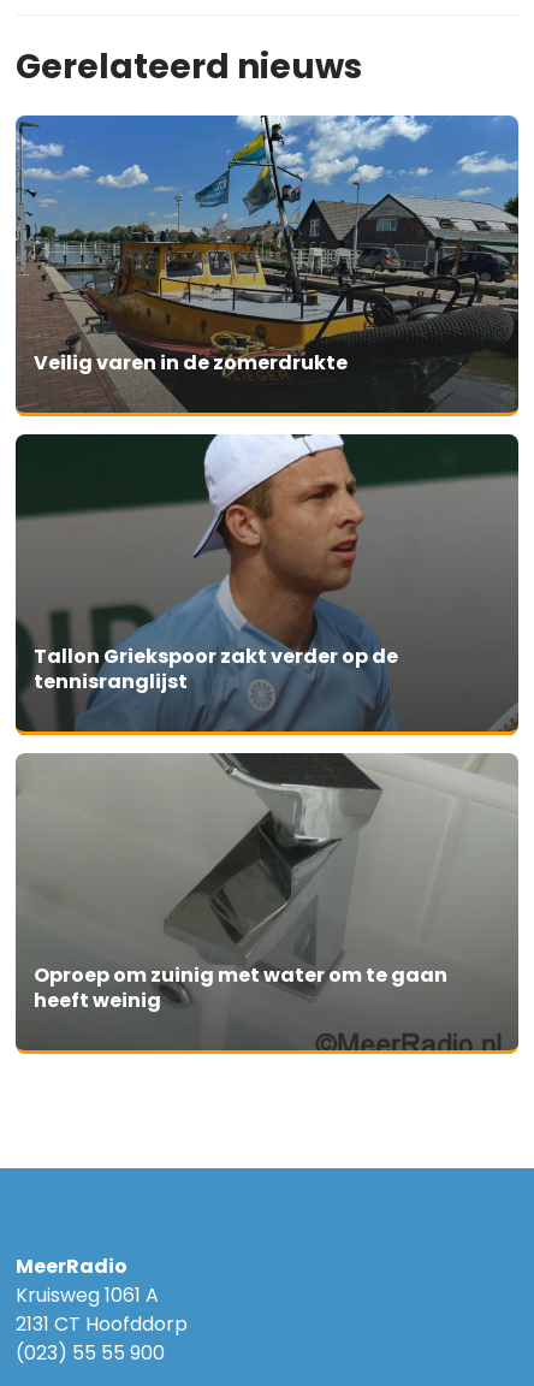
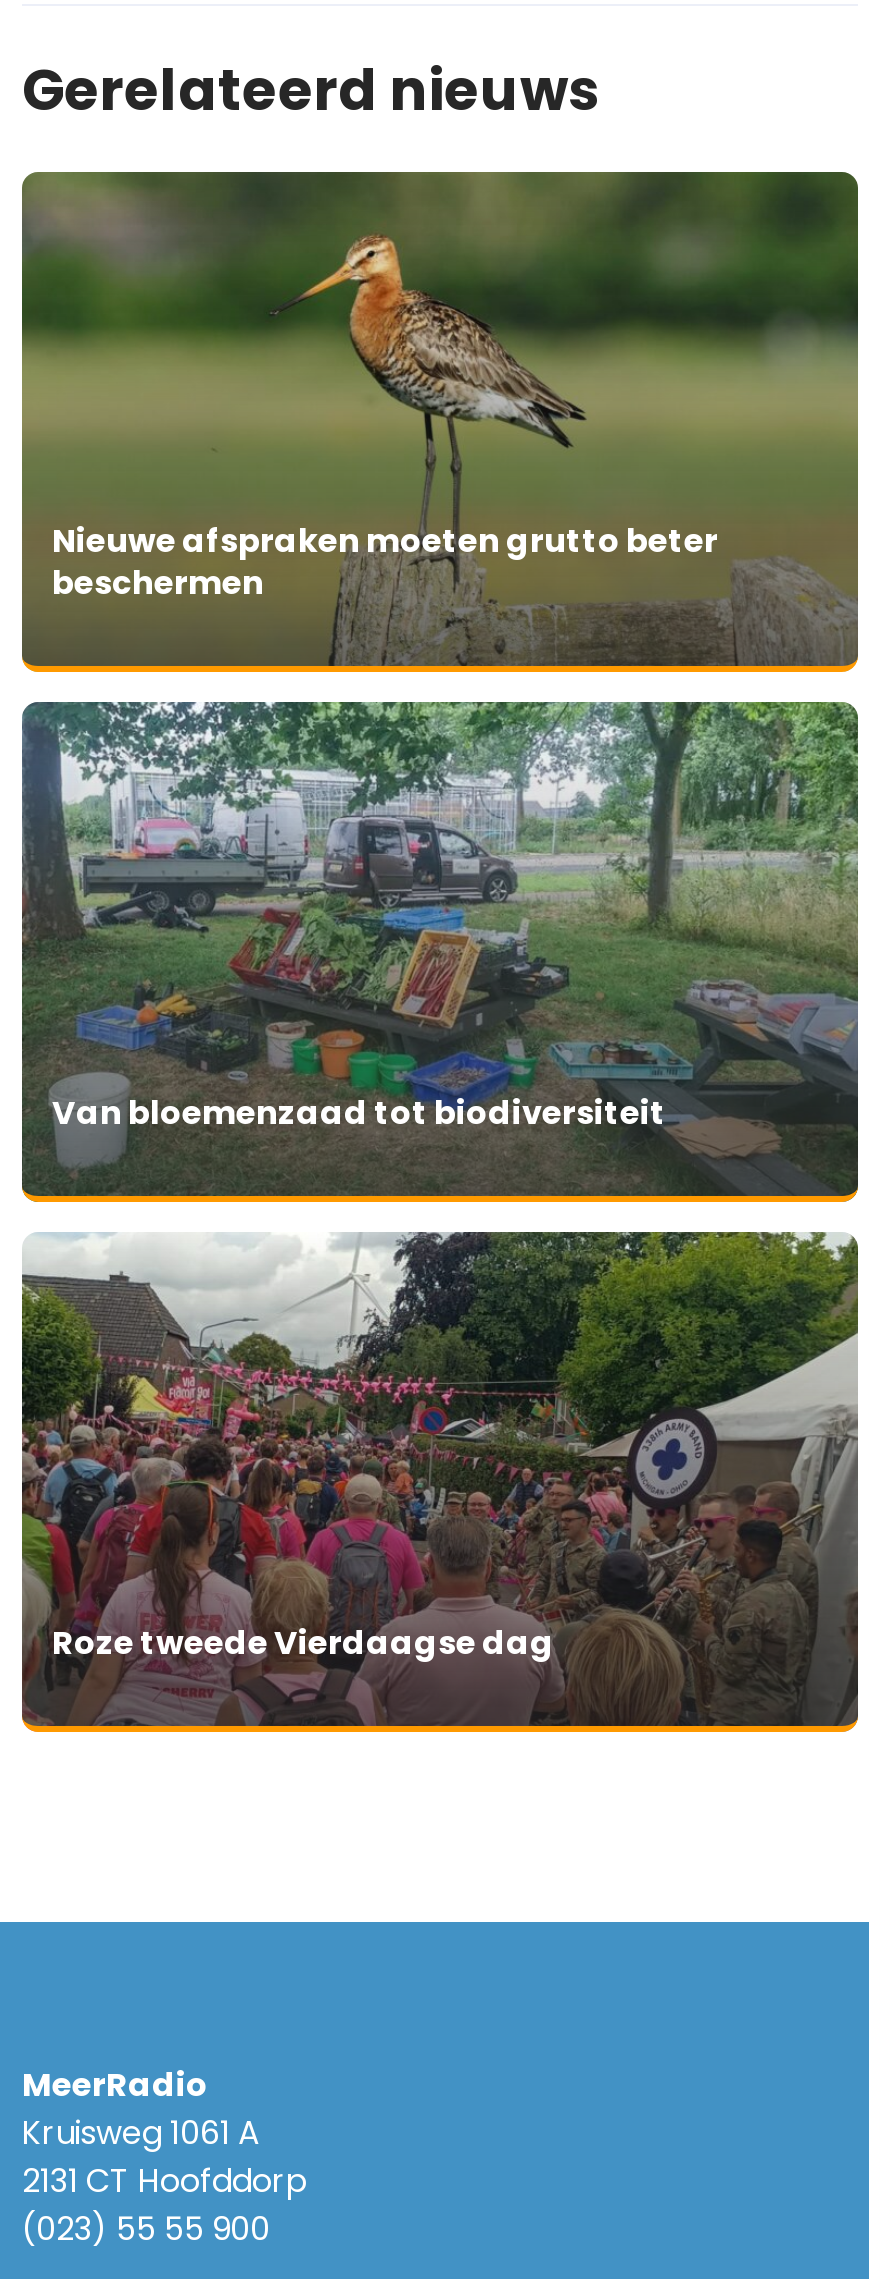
[14,114,520,413] [image] | Veilig varen in de zomerdrukte -> [20,170,860,666] [image] | Nieuwe afspraken moeten grutto beter | beschermen
[14,433,520,730] [image] | Tallon Griekspoor zakt verder op de | tennisranglijst -> [20,700,860,1196] [image] | Van bloemenzaad tot biodiversiteit
[16,752,518,1050] [image] | Oproep om zuinig met water om te gaan | heeft weinig -> [20,1232,858,1726] [image] | Roze tweede Vierdaagse dag

